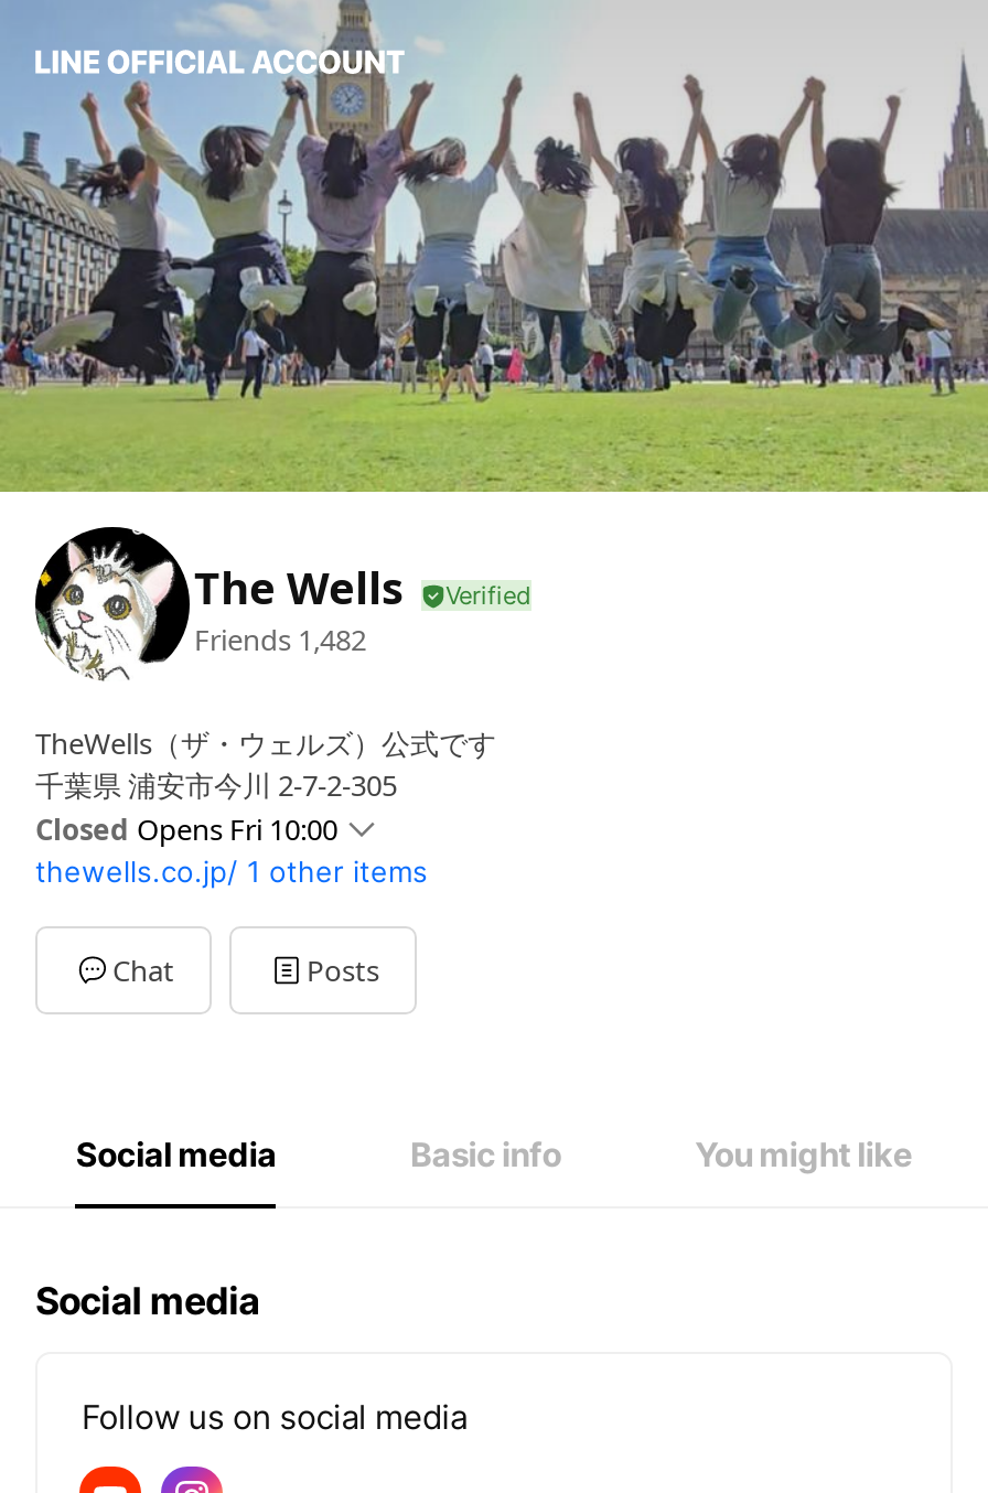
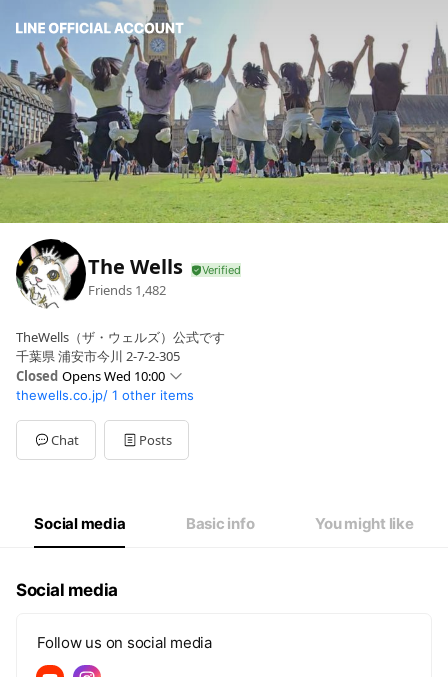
[35,810,337,850] Closed Opens Fri 10:00 -> [16,367,165,385] Closed Opens Wed 10:00

